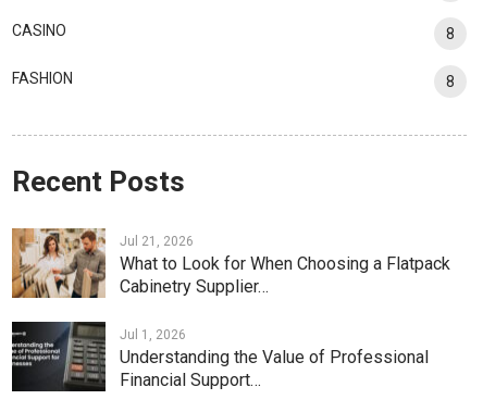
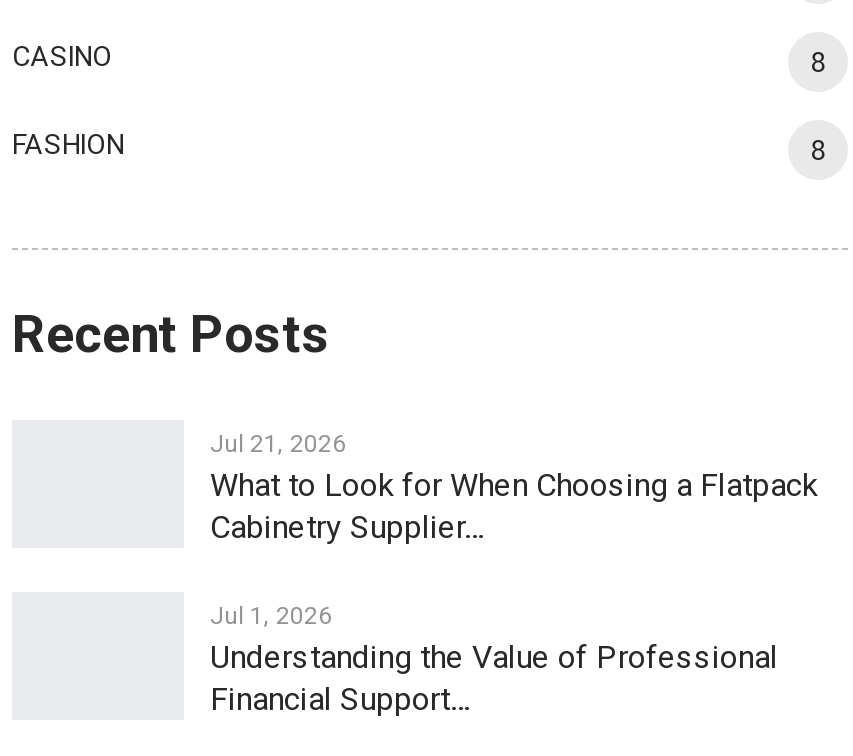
[11,227,107,299] [image] -> none
[11,321,107,392] [image] -> none

